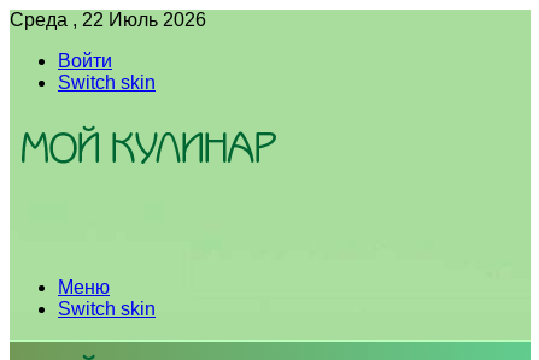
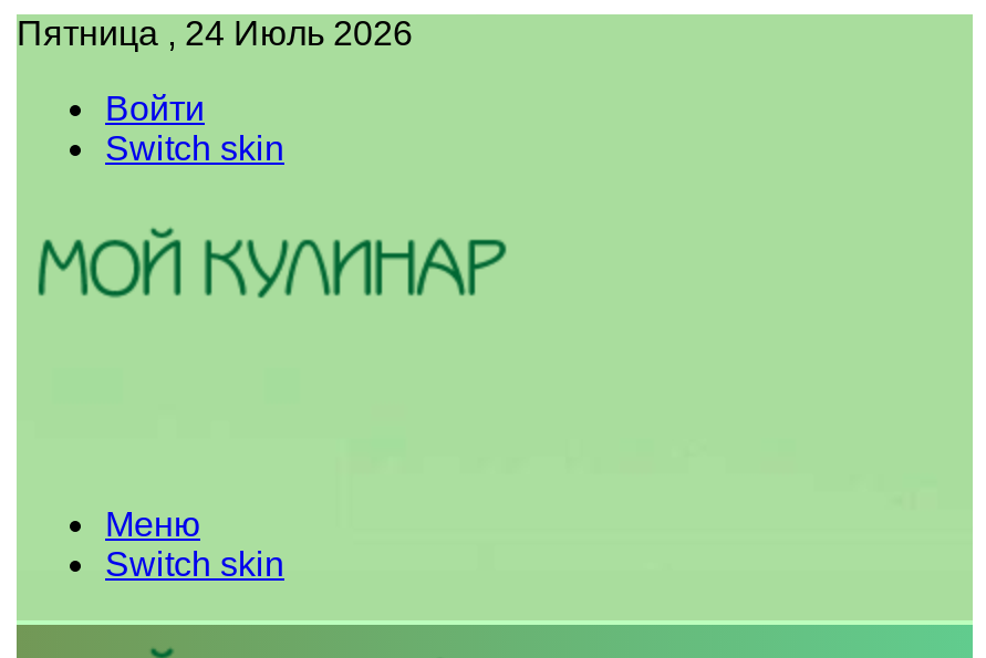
[10,10,206,30] Среда , 22 Июль 2026 -> [17,14,413,52] Пятница , 24 Июль 2026

